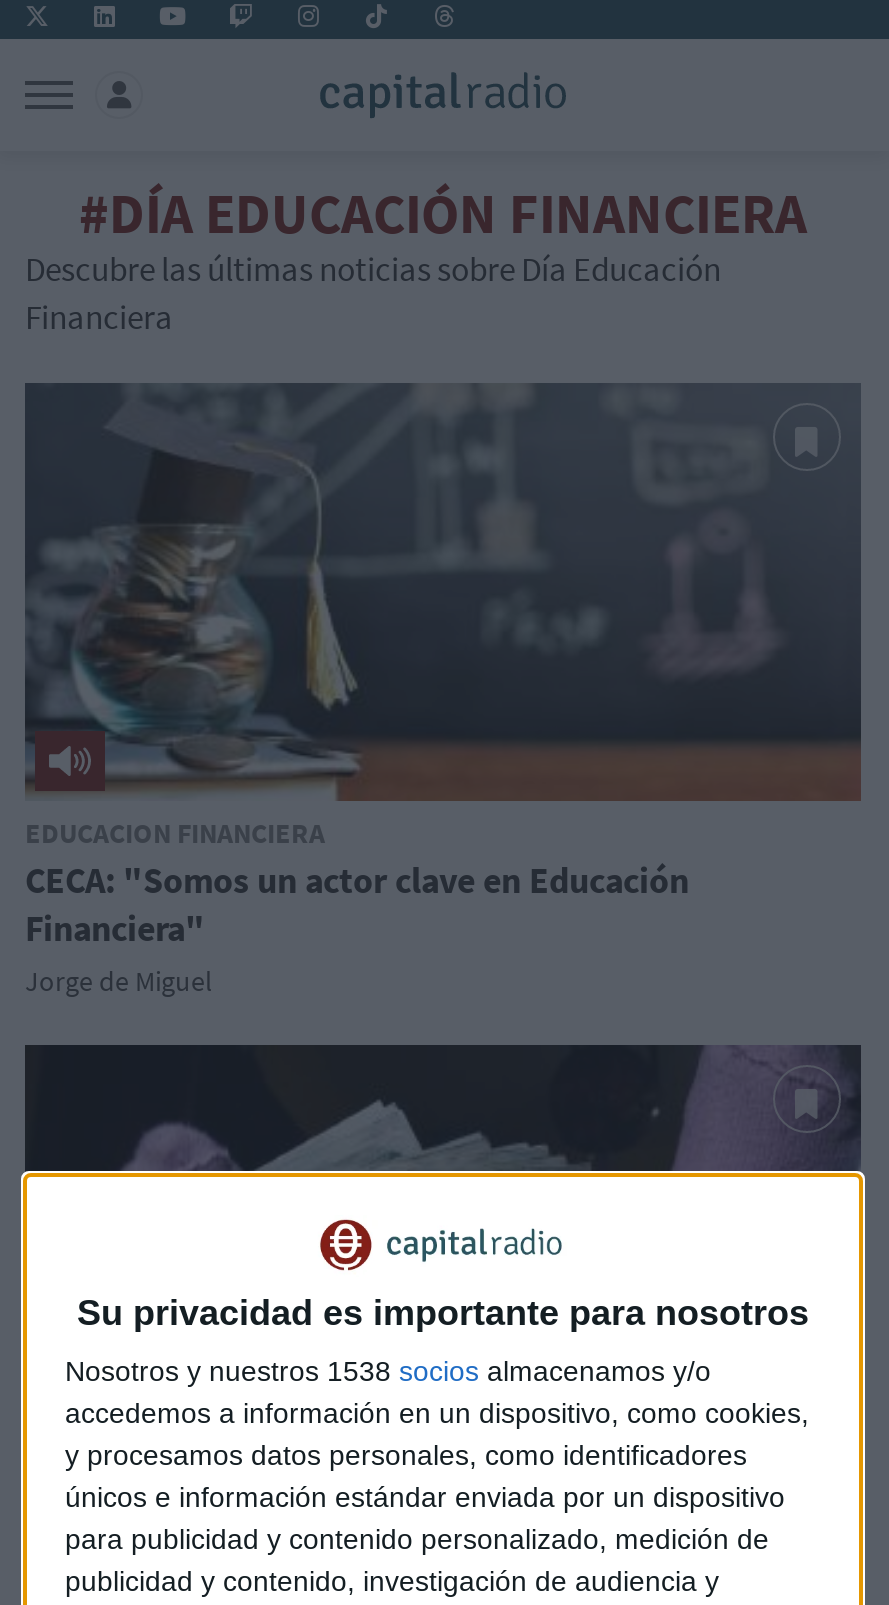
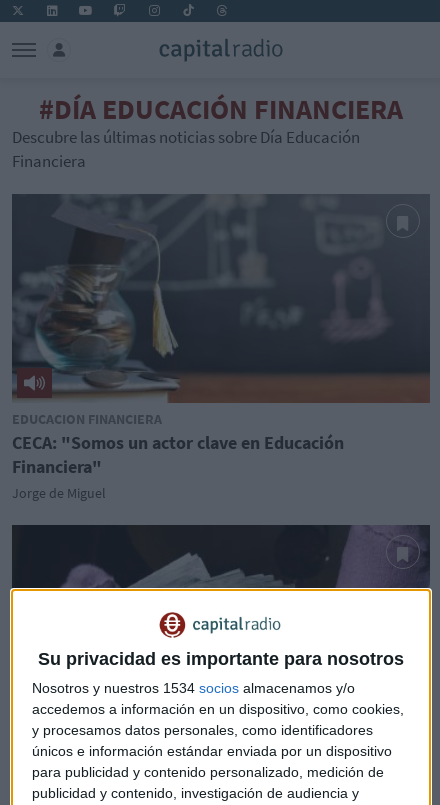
[65,1355,711,1387] Nosotros y nuestros 1538 socios almacenamos y/o -> [32,680,355,696] Nosotros y nuestros 1534 socios almacenamos y/o

